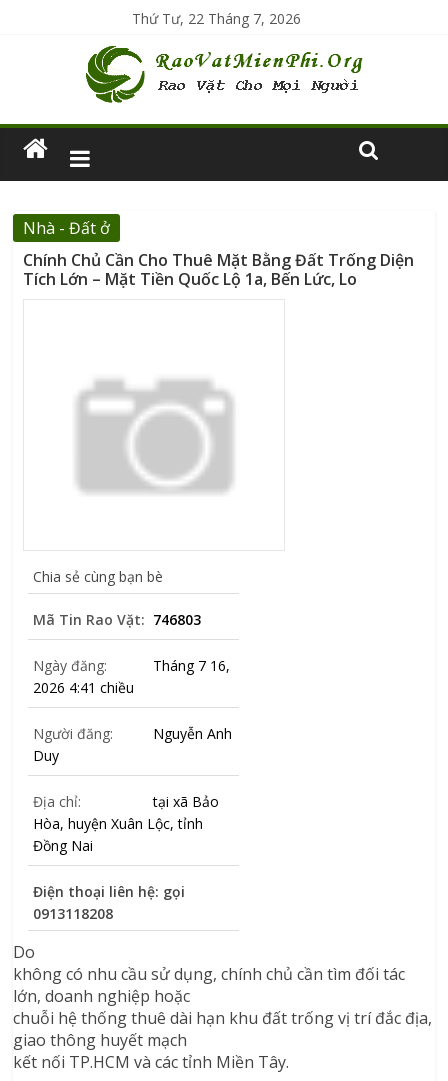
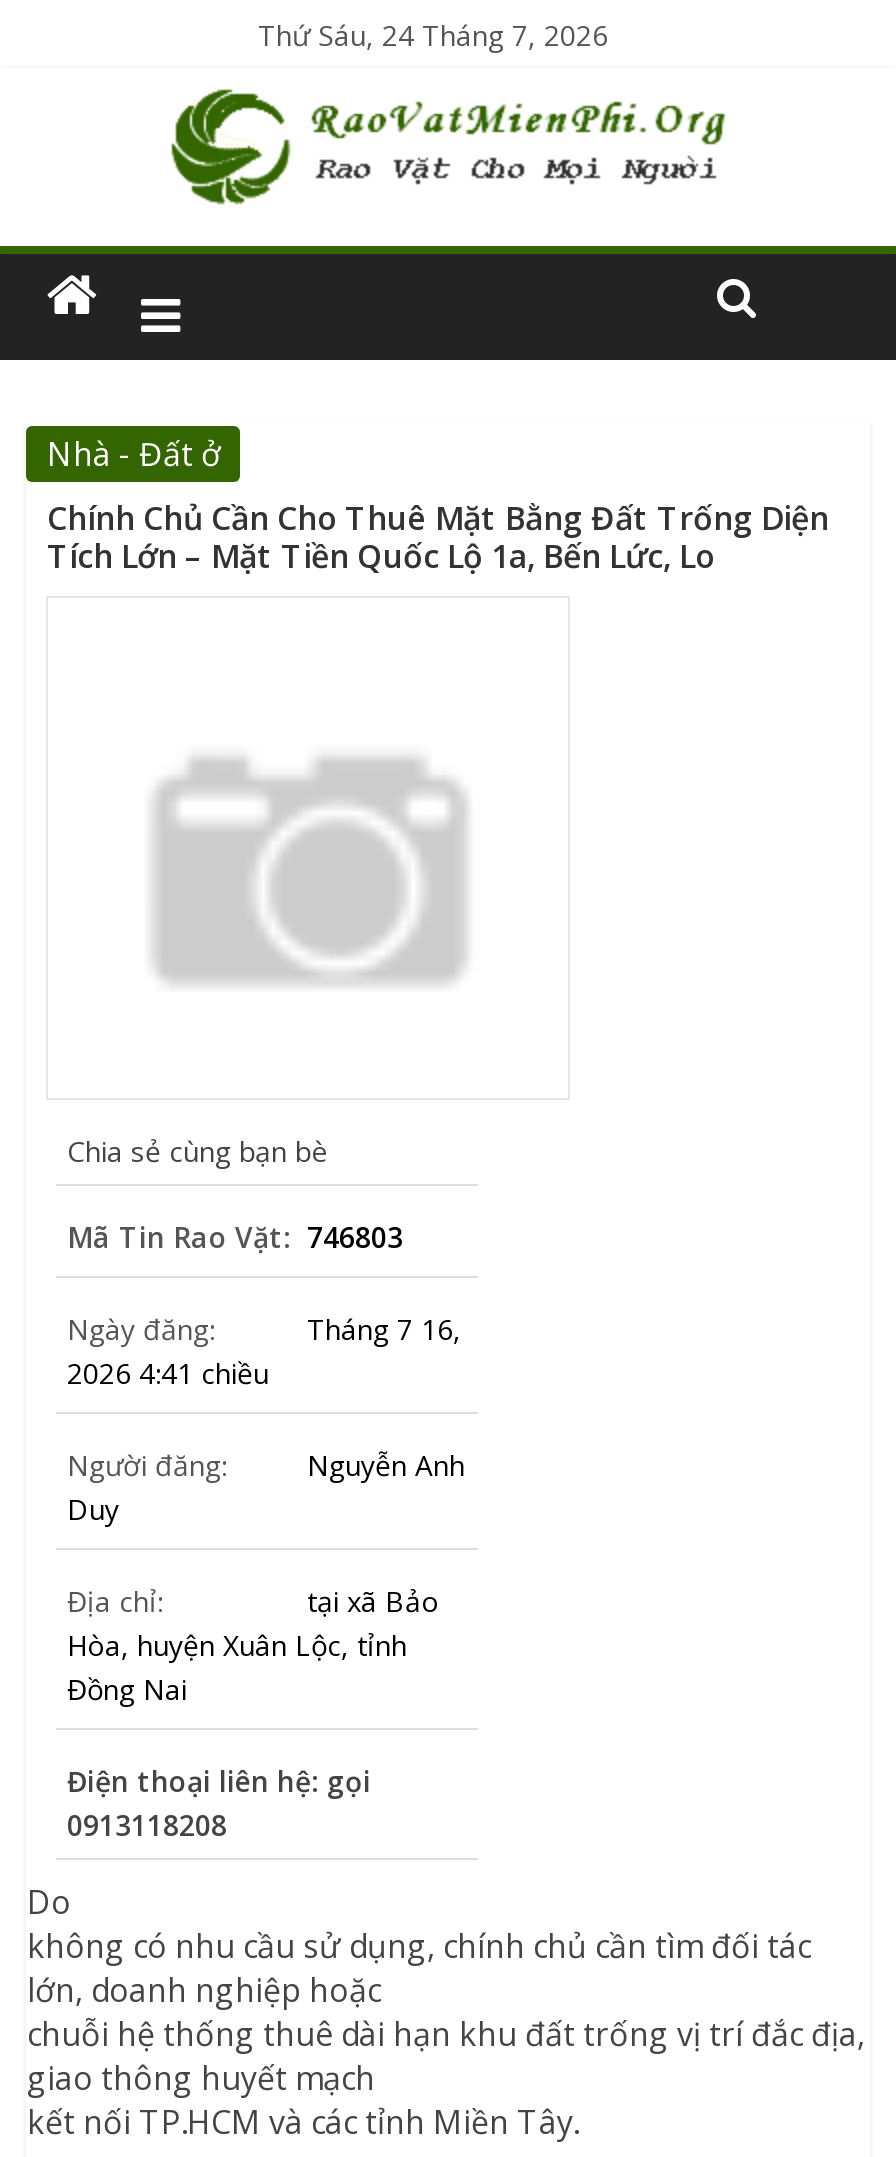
[132,9,301,28] Thứ Tư, 22 Tháng 7, 2026 -> [258,16,608,54] Thứ Sáu, 24 Tháng 7, 2026

